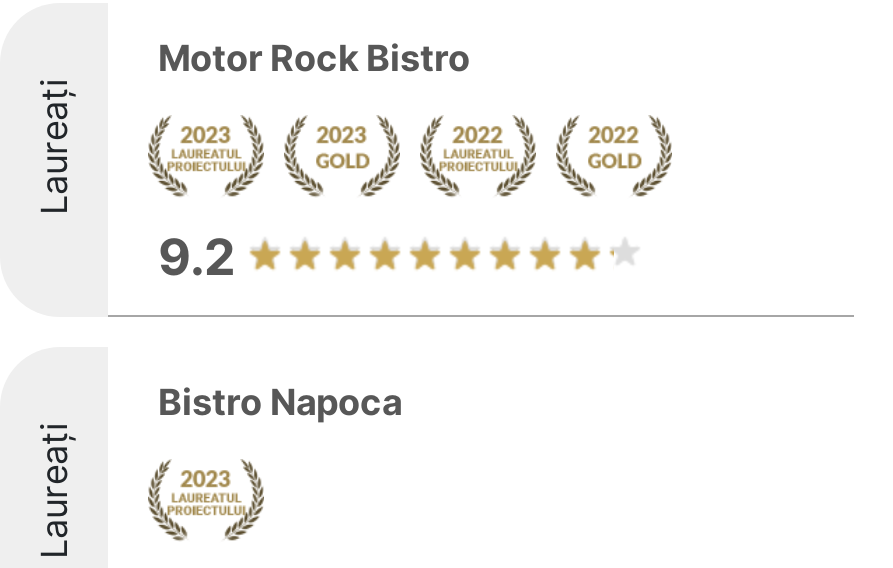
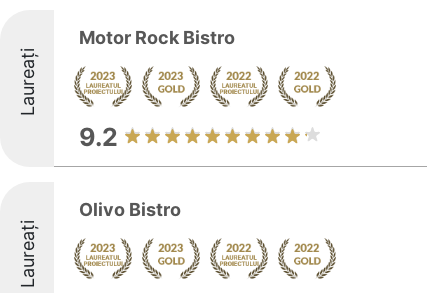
[158,381,402,423] Bistro Napoca -> [79,199,181,220] Olivo Bistro
none -> [141,238,201,280] [image]
none -> [209,238,269,280] [image]
none -> [277,238,337,280] [image]

